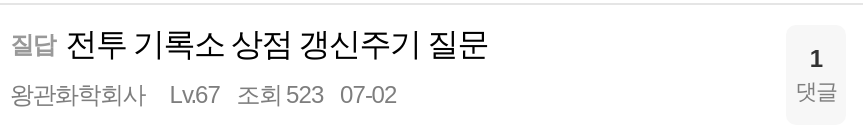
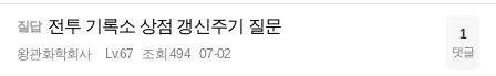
[10,81,396,109] 왕관화학회사 Lv.67 조회 523 07-02 -> [17,46,231,62] 왕관화학회사 Lv.67 조회 494 07-02

